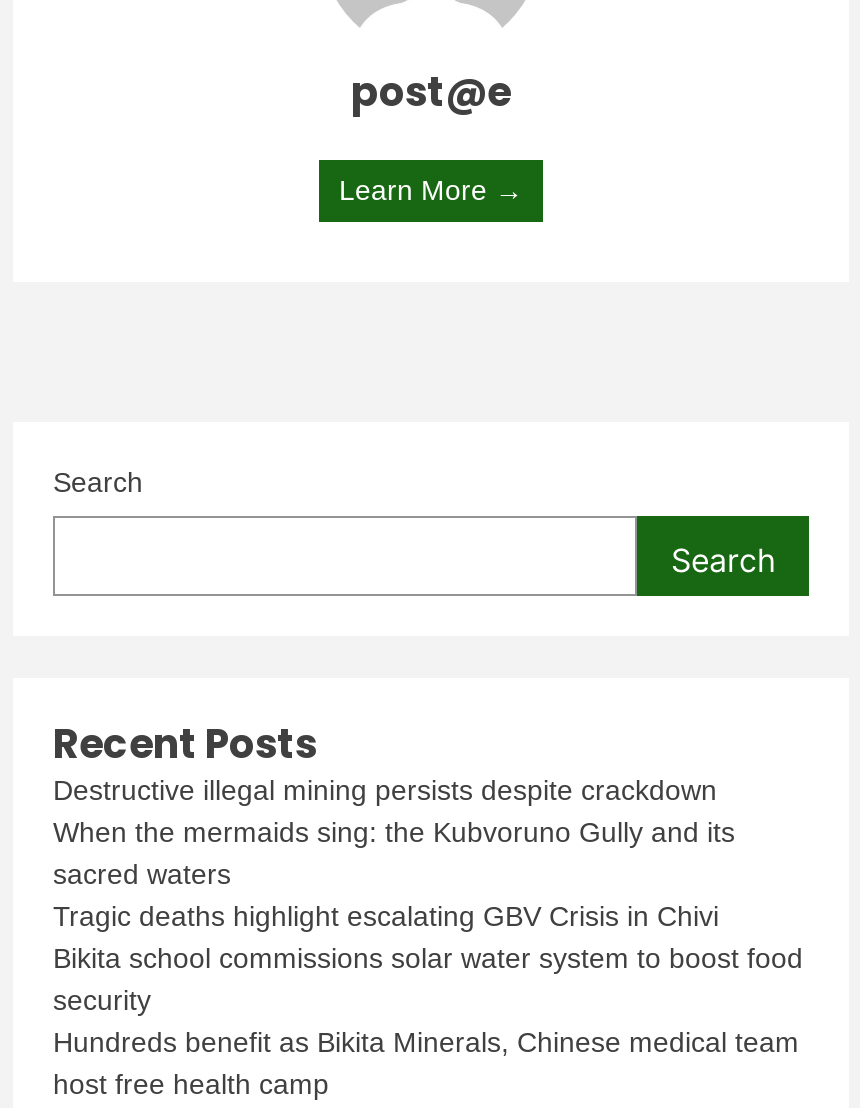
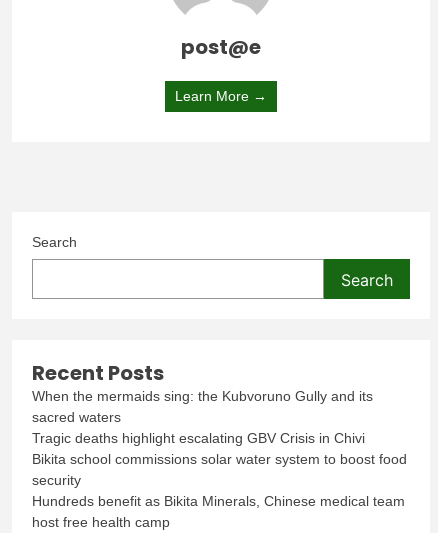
[53,775,717,807] Destructive illegal mining persists despite crackdown -> none

